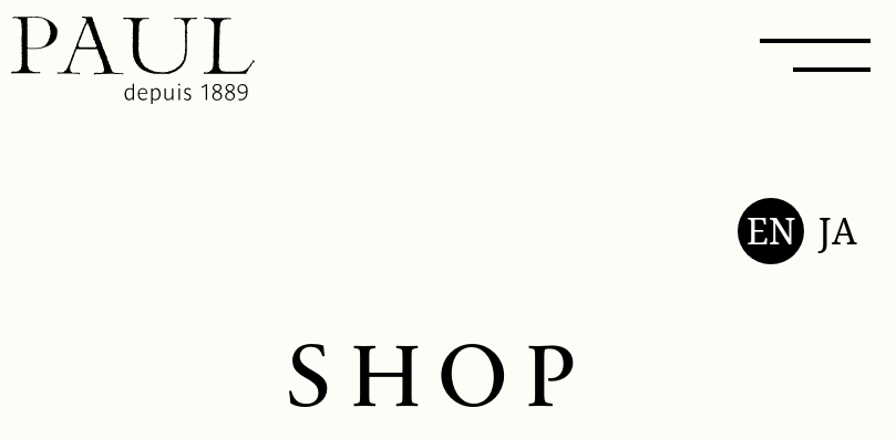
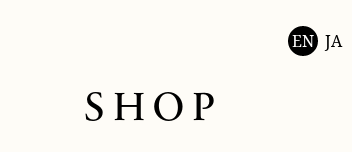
[11,14,255,105] [image] -> none

